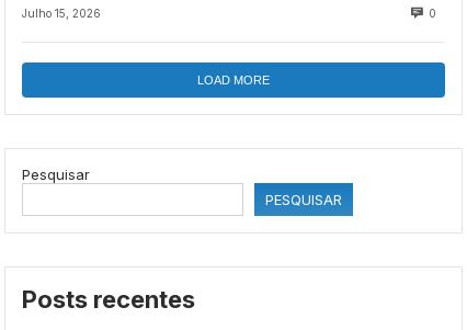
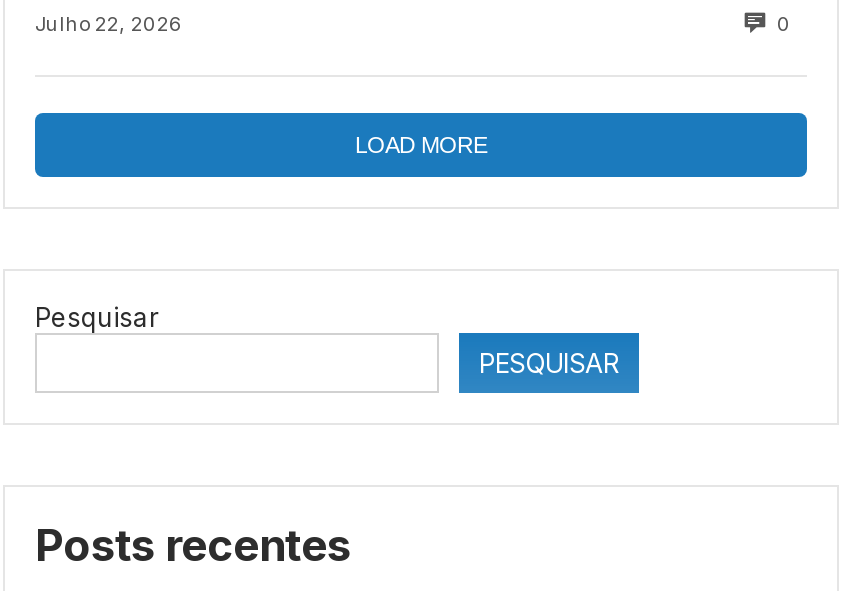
[22,7,101,20] Julho 15, 2026 -> [35,11,183,35] Julho 22, 2026

